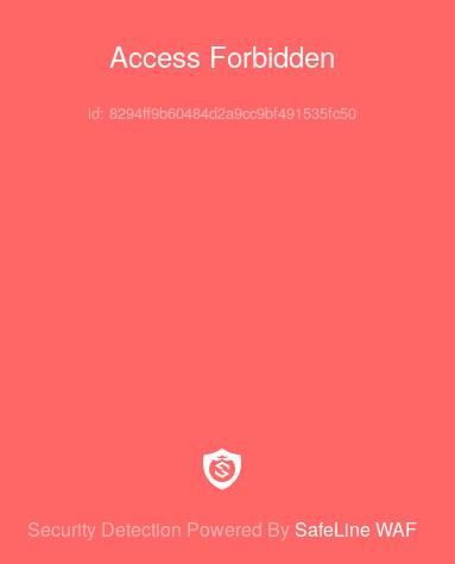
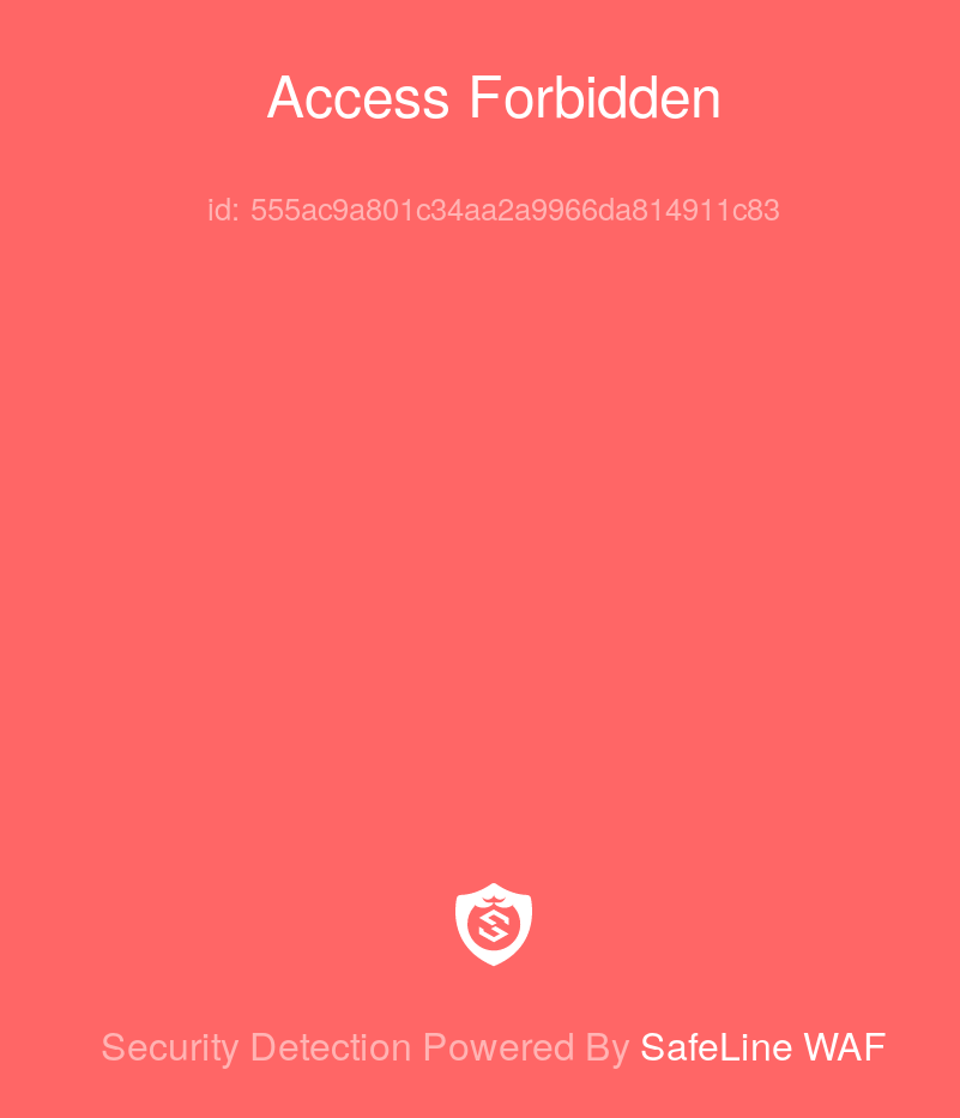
[88,102,356,124] id: 8294ff9b60484d2a9cc9bf491535fc50 -> [207,184,780,230] id: 555ac9a801c34aa2a9966da814911c83

